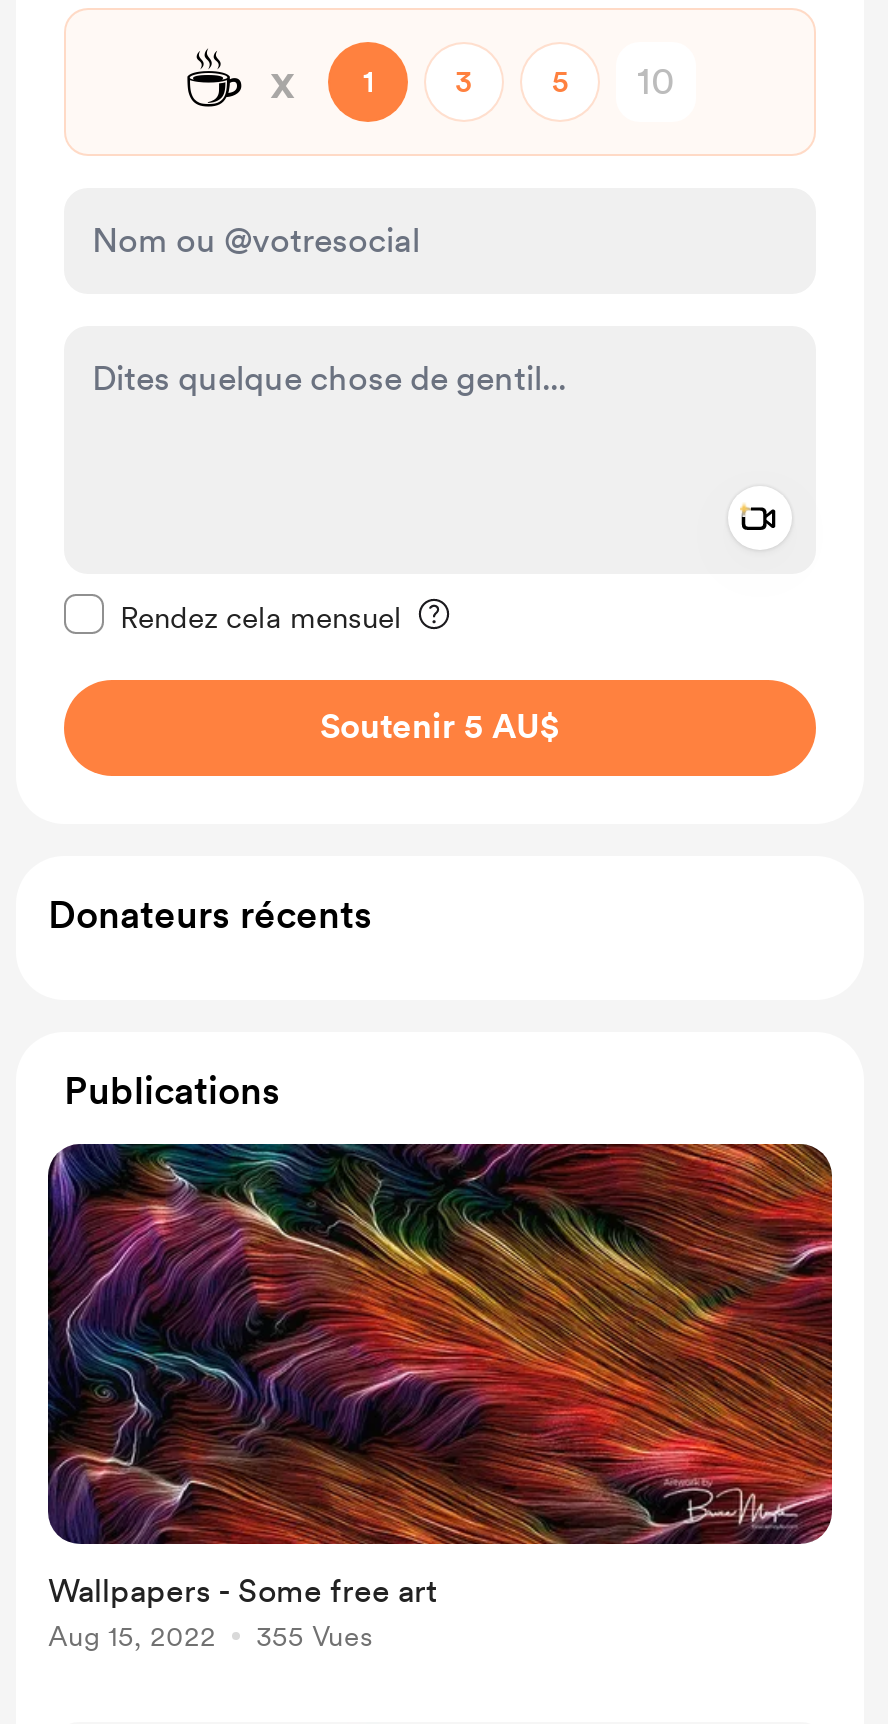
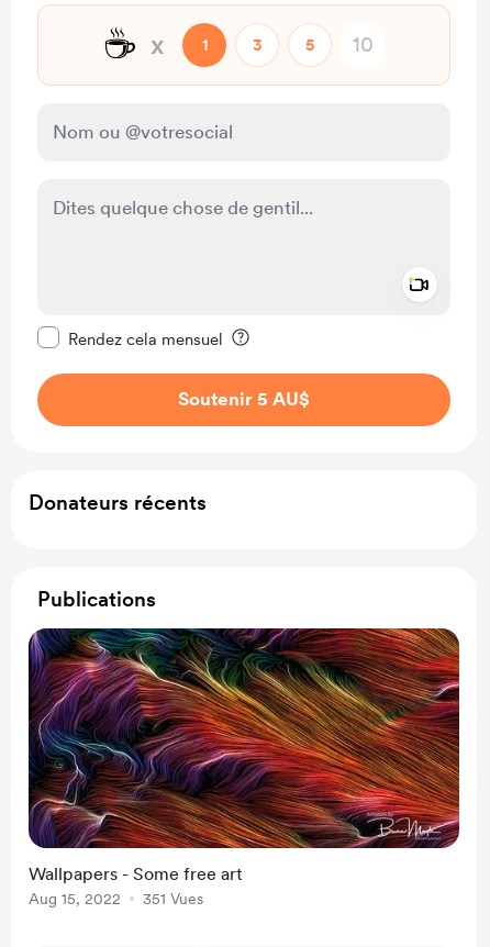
[48,1620,372,1652] Aug 15, 2022 355 Vues -> [29,890,203,907] Aug 15, 2022 351 Vues

